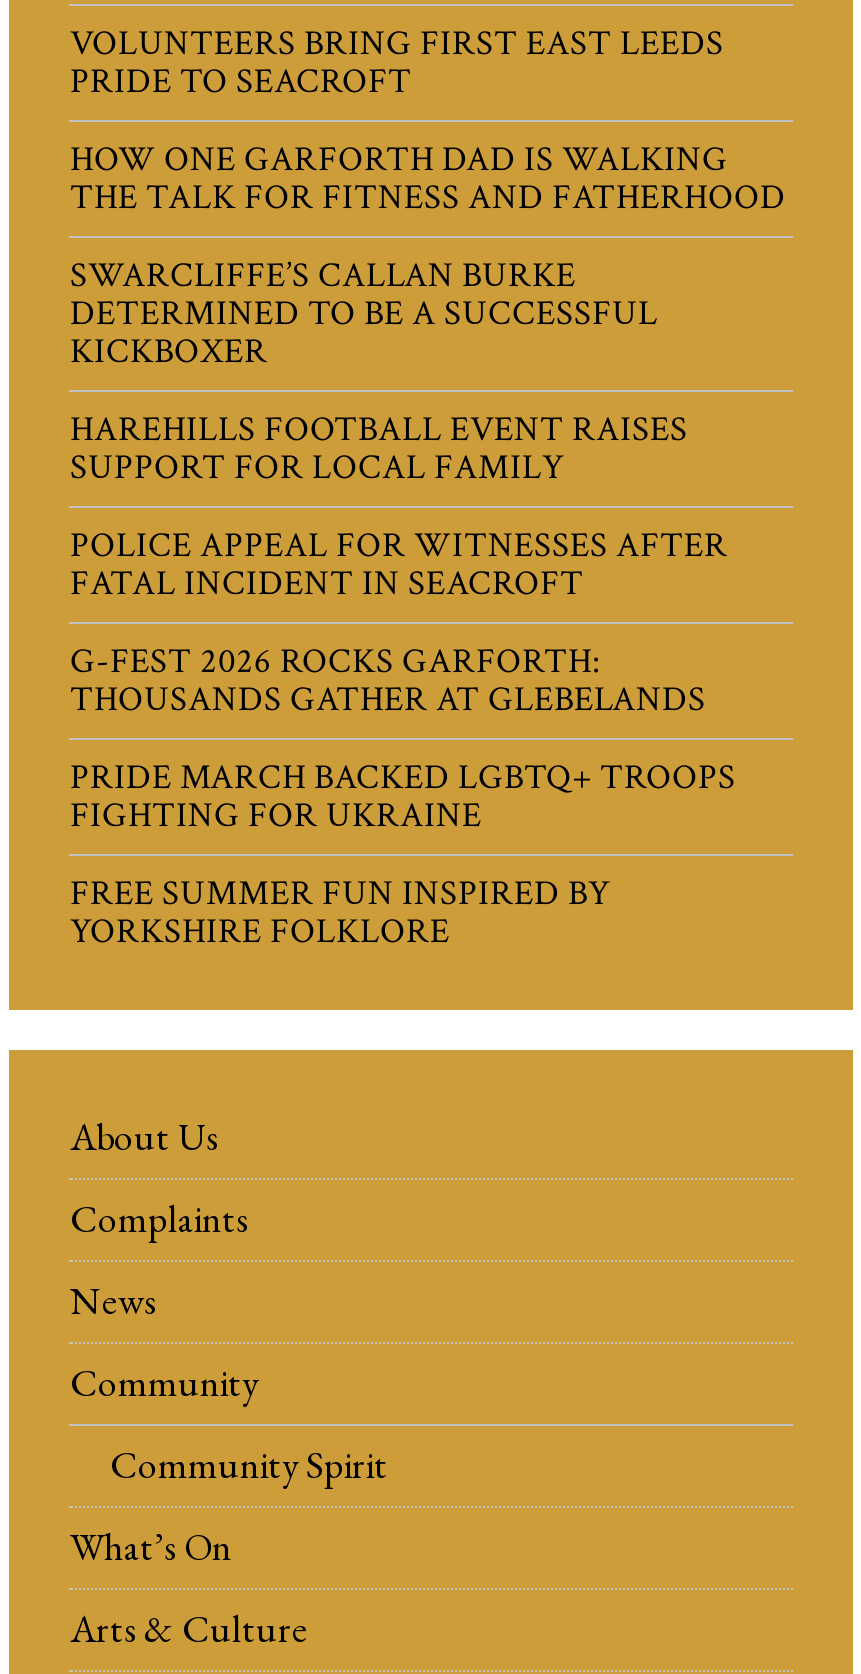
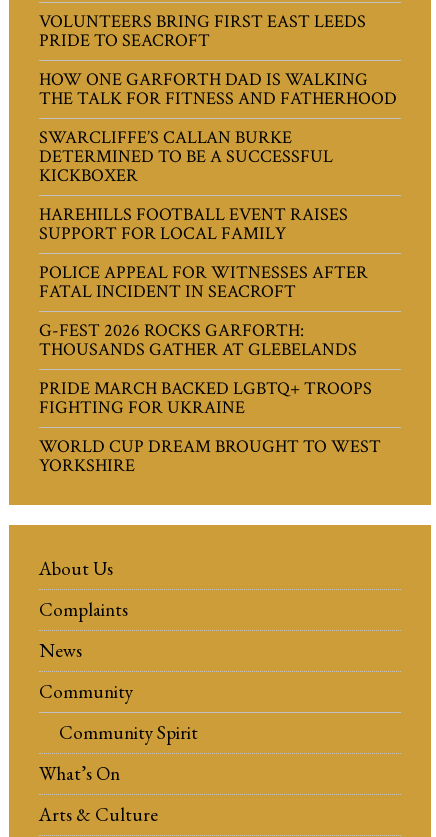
[70,870,610,954] FREE SUMMER FUN INSPIRED BY | YORKSHIRE FOLKLORE -> [39,435,381,477] WORLD CUP DREAM BROUGHT TO WEST | YORKSHIRE

